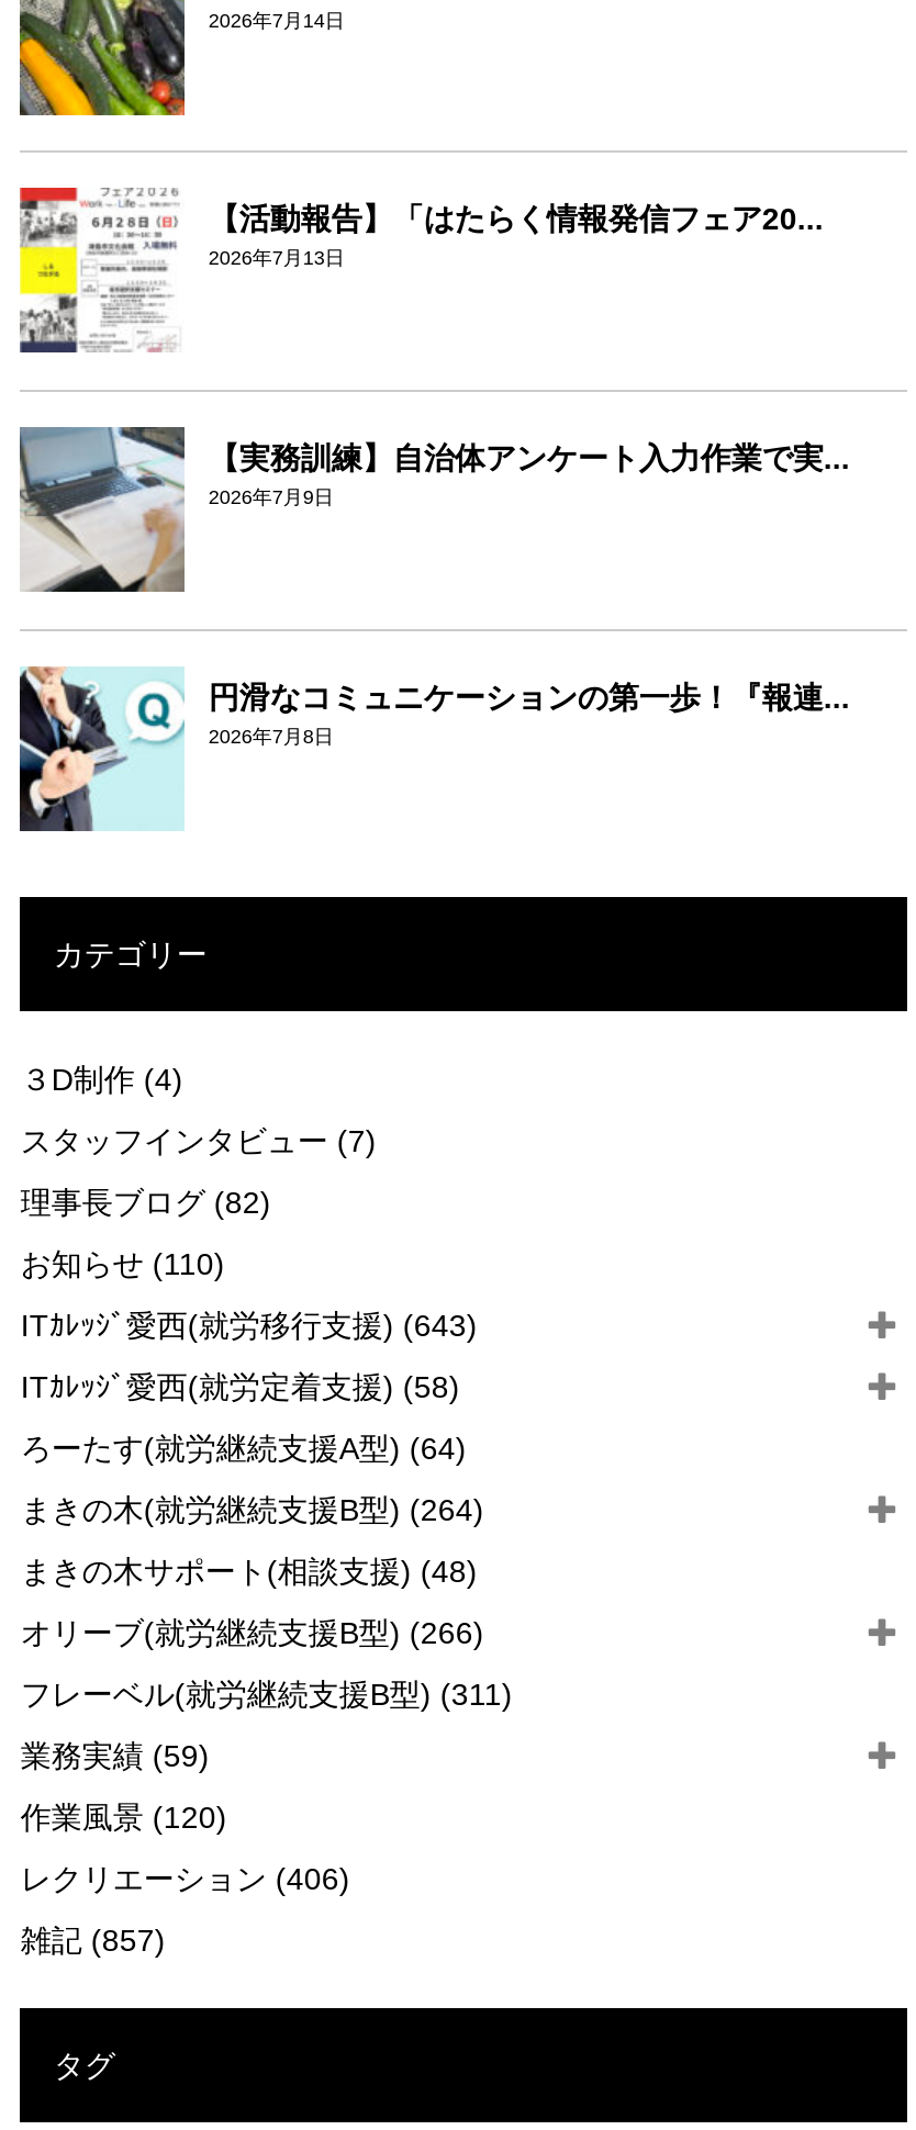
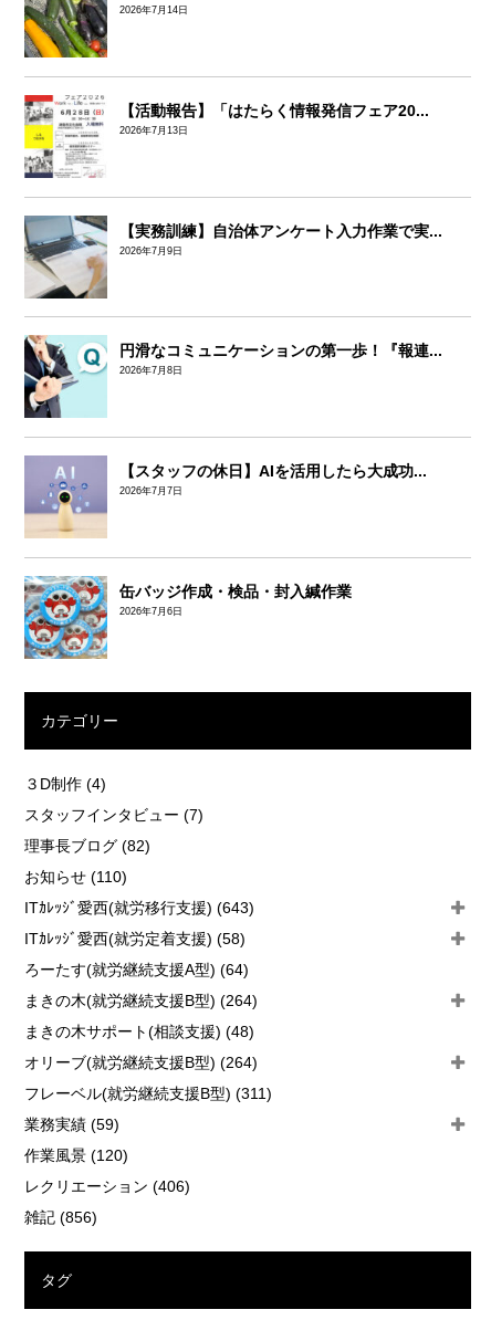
none -> [23,576,352,659] [image] | 缶バッジ作成・検品・封入緘作業 | 2026年7月6日
none -> [24,455,427,538] [image] | 【スタッフの休日】AIを活用したら大成功... | 2026年7月7日
[21,1616,484,1651] オリーブ(就労継続支援B型) (266) -> [25,1054,258,1072] オリーブ(就労継続支援B型) (264)
[21,1924,166,1959] 雑記(857) -> [25,1209,98,1226] 雑記(856)

